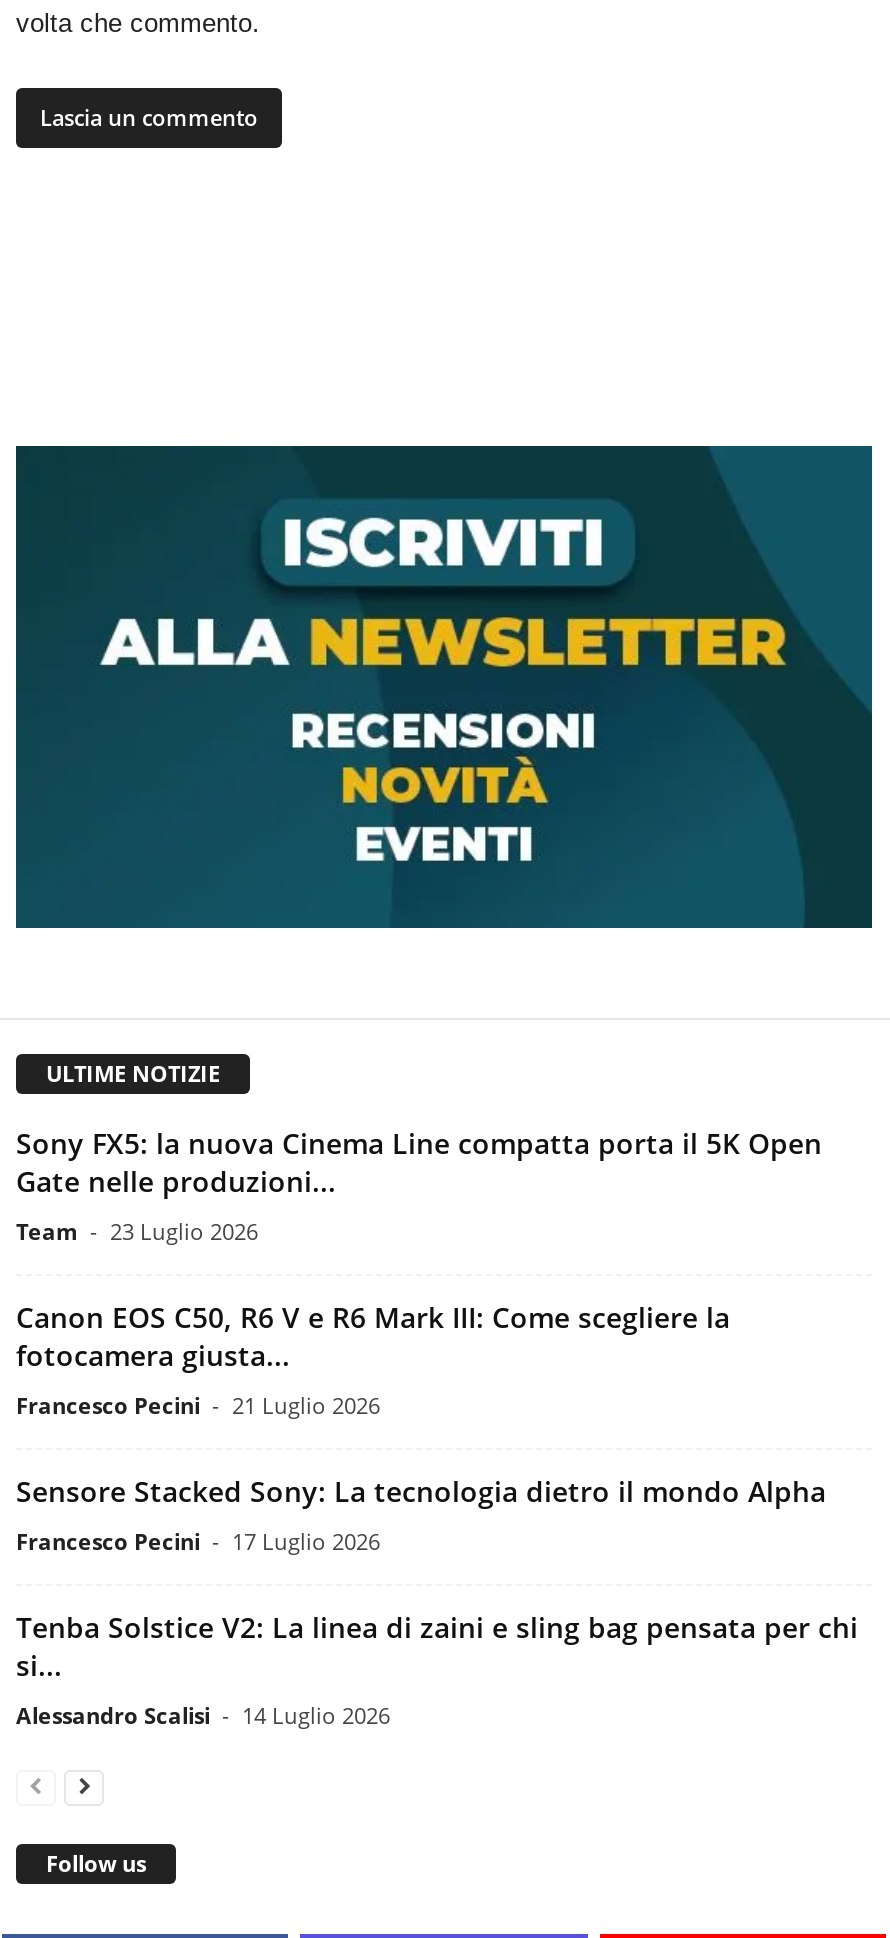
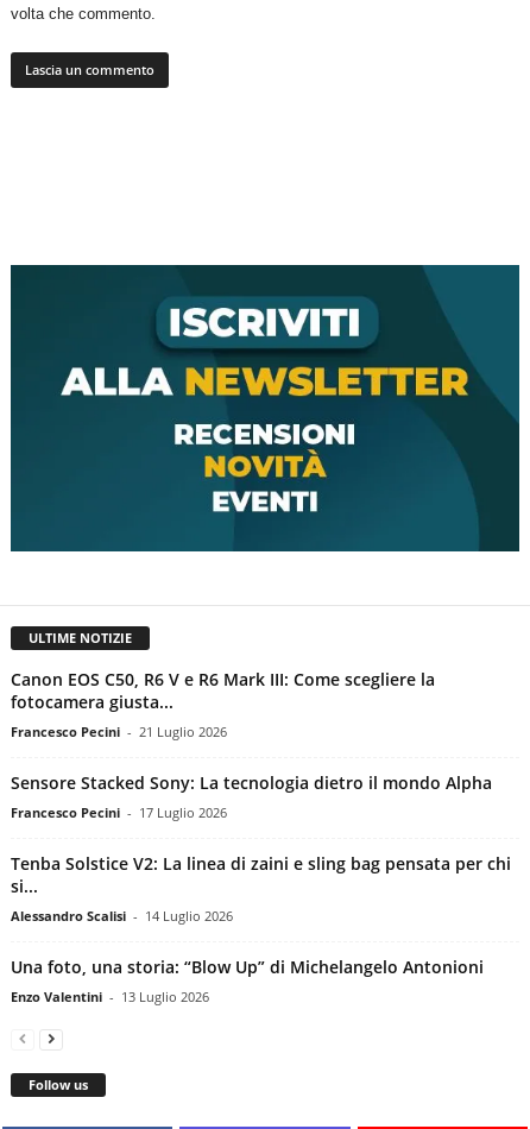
[16,1123,822,1245] Sony FX5: la nuova Cinema Line compatta porta il 5K Open | Gate nelle produzioni... | Team - 23 Luglio 2026 -> none
moved [16,1297,858,1729] -> [11,668,511,924]: Canon EOS C50, R6 V e R6 Mark III: Come scegliere la | fotocamera giusta... | Francesco Pecini - 21 Luglio 2026 | Sensore Stacked Sony: La tecnologia dietro il mondo Alpha | Francesco Pecini - 17 Luglio 2026 | Tenba Solstice V2: La linea di zaini e sling bag pensata per chi | si... | Alessandro Scalisi - 14 Luglio 2026
none -> [11,955,484,1005] Una foto, una storia: “Blow Up” di Michelangelo Antonioni | Enzo Valentini - 13 Luglio 2026

